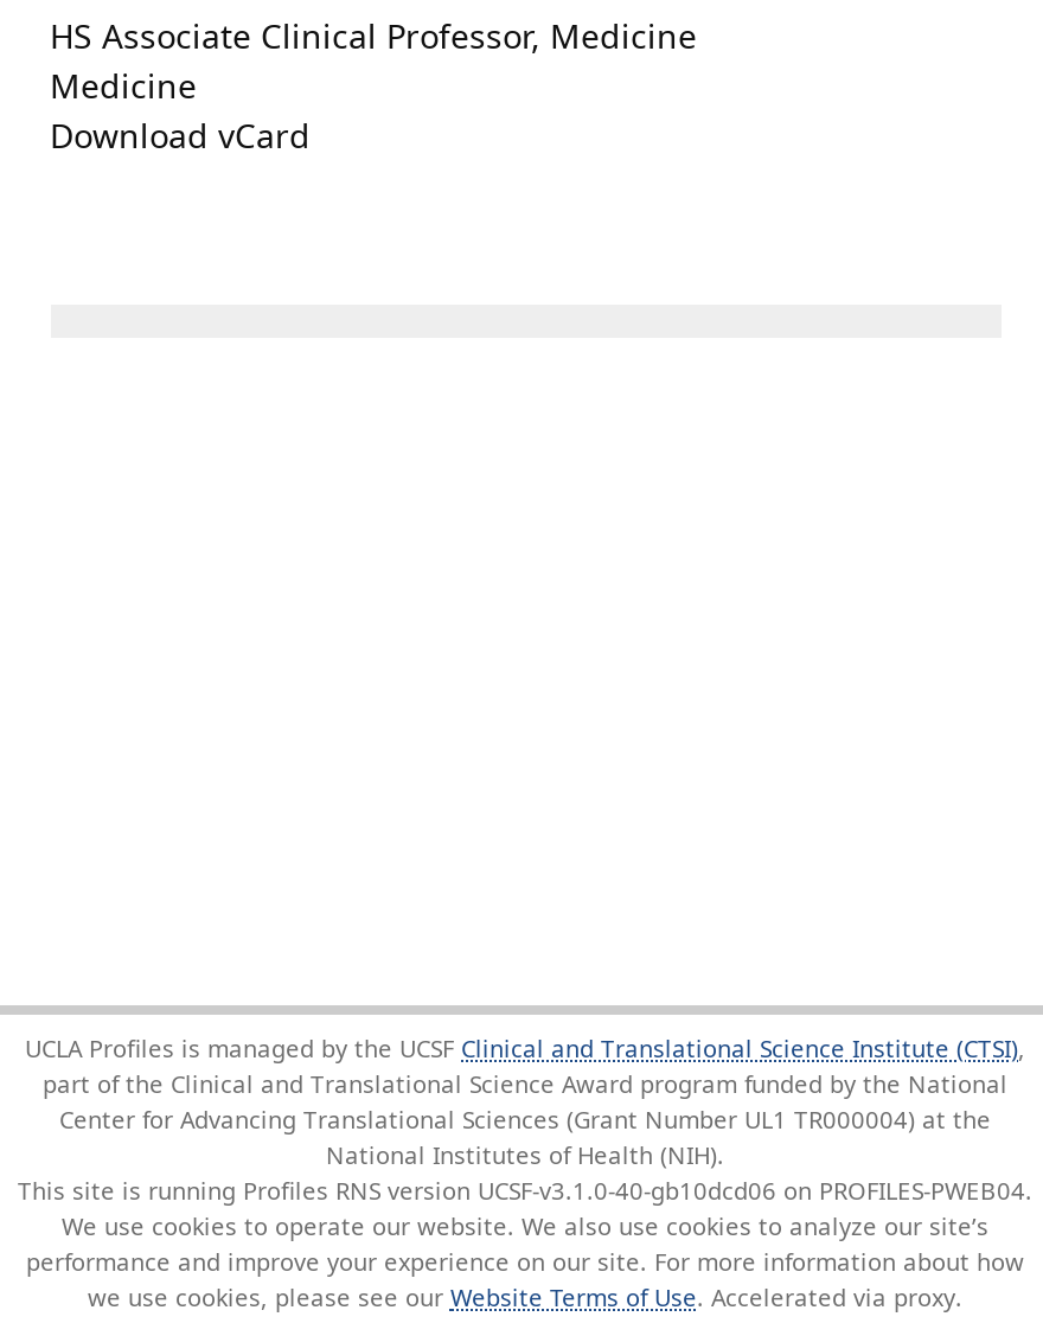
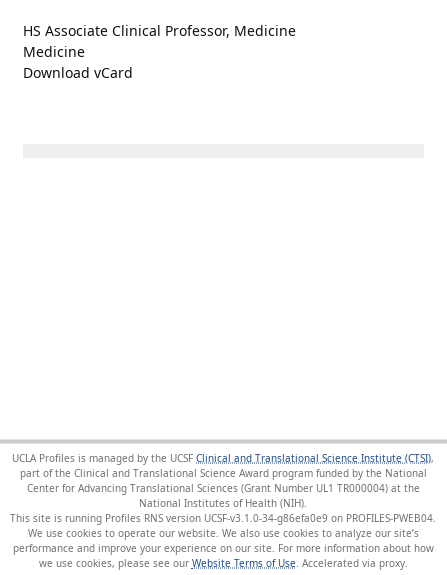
[18,1172,1032,1206] This site is running Profiles RNS version UCSF-v3.1.0-40-gb10dcd06 on PROFILES-PWEB04. -> [10,510,436,524] This site is running Profiles RNS version UCSF-v3.1.0-34-g86efa0e9 on PROFILES-PWEB04.

